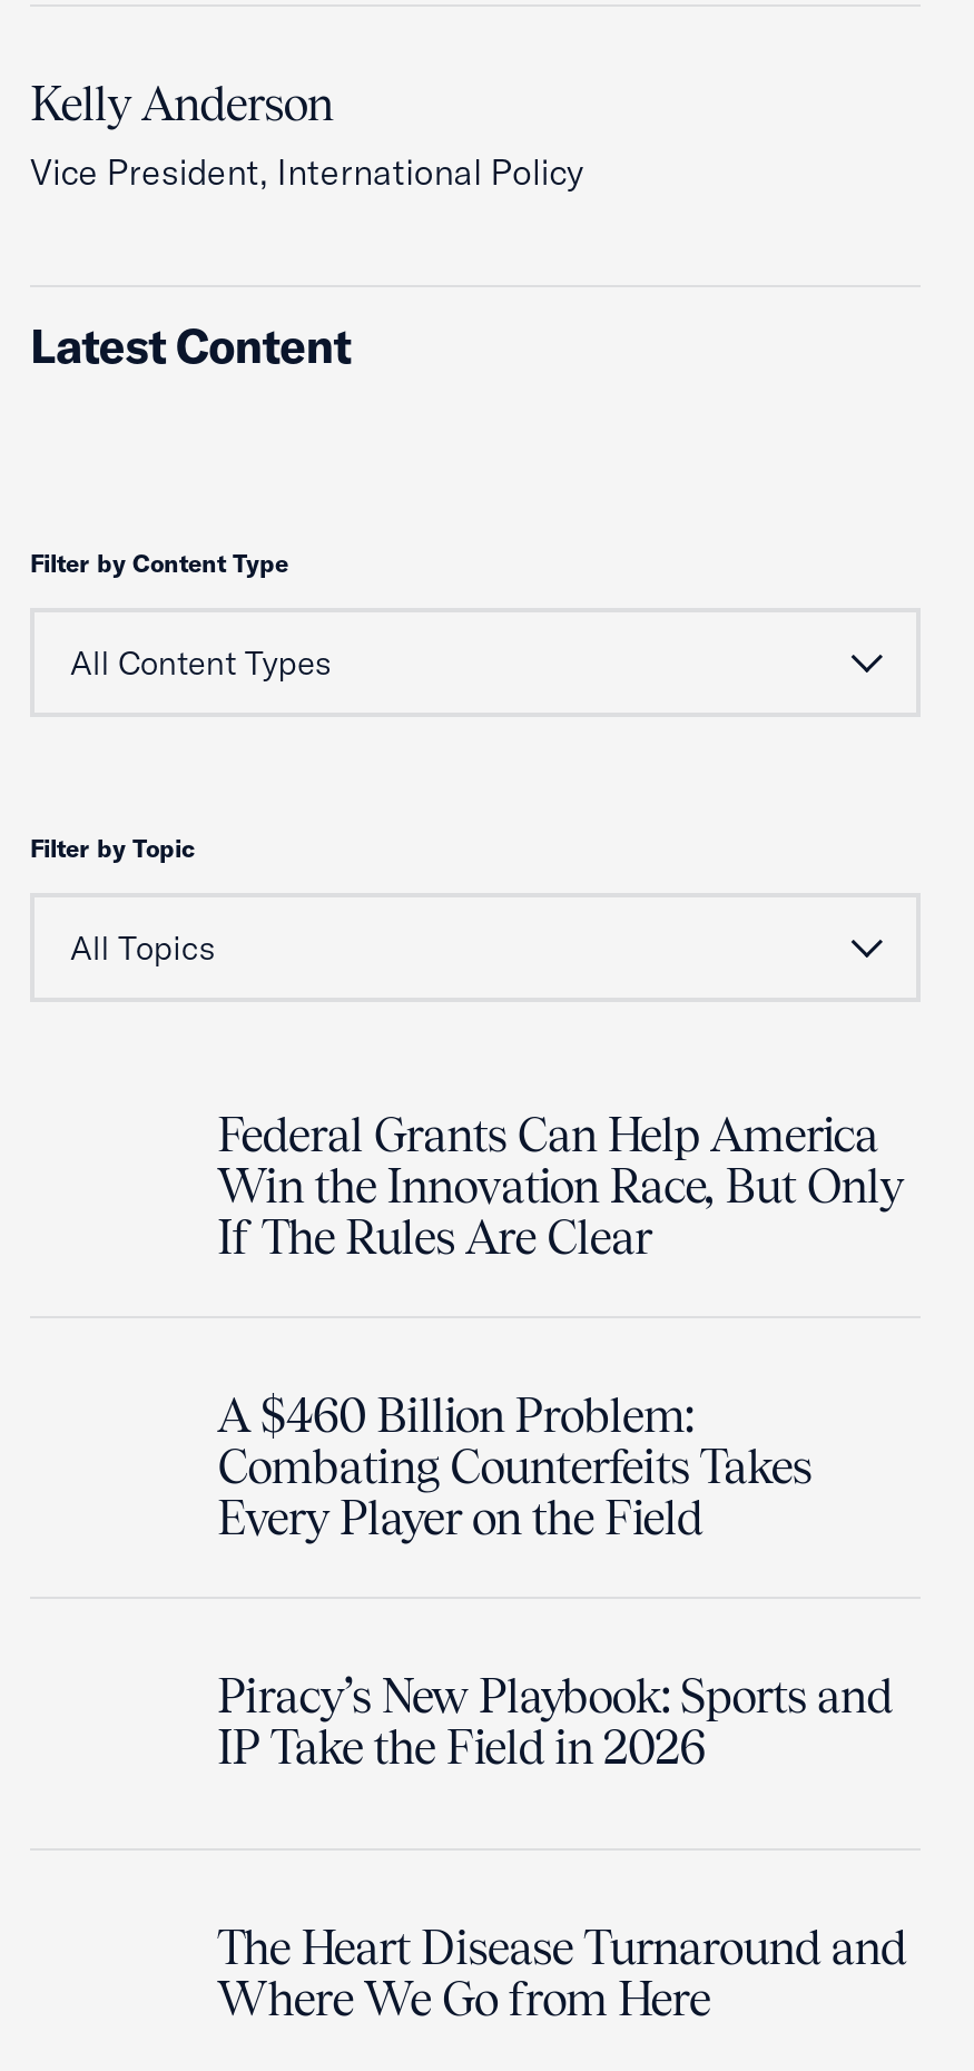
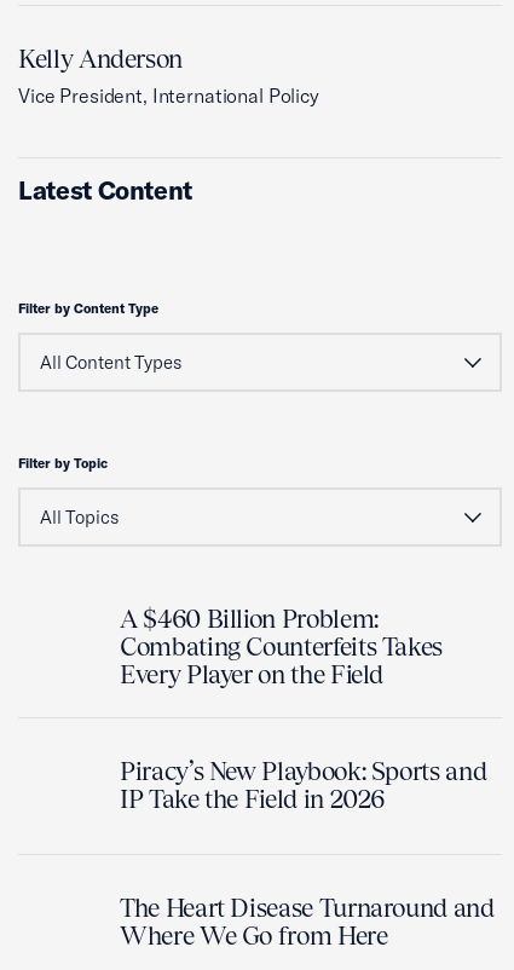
[217,1107,903,1265] Federal Grants Can Help America | Win the Innovation Race, But Only | If The Rules Are Clear -> none

